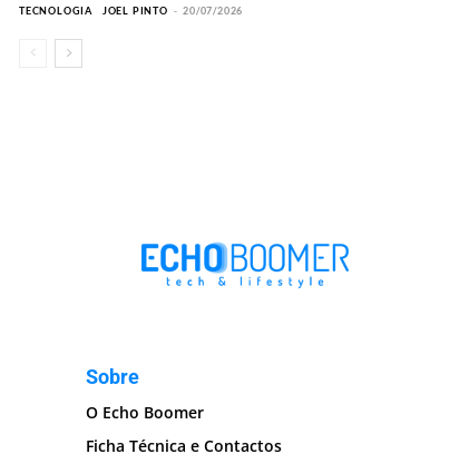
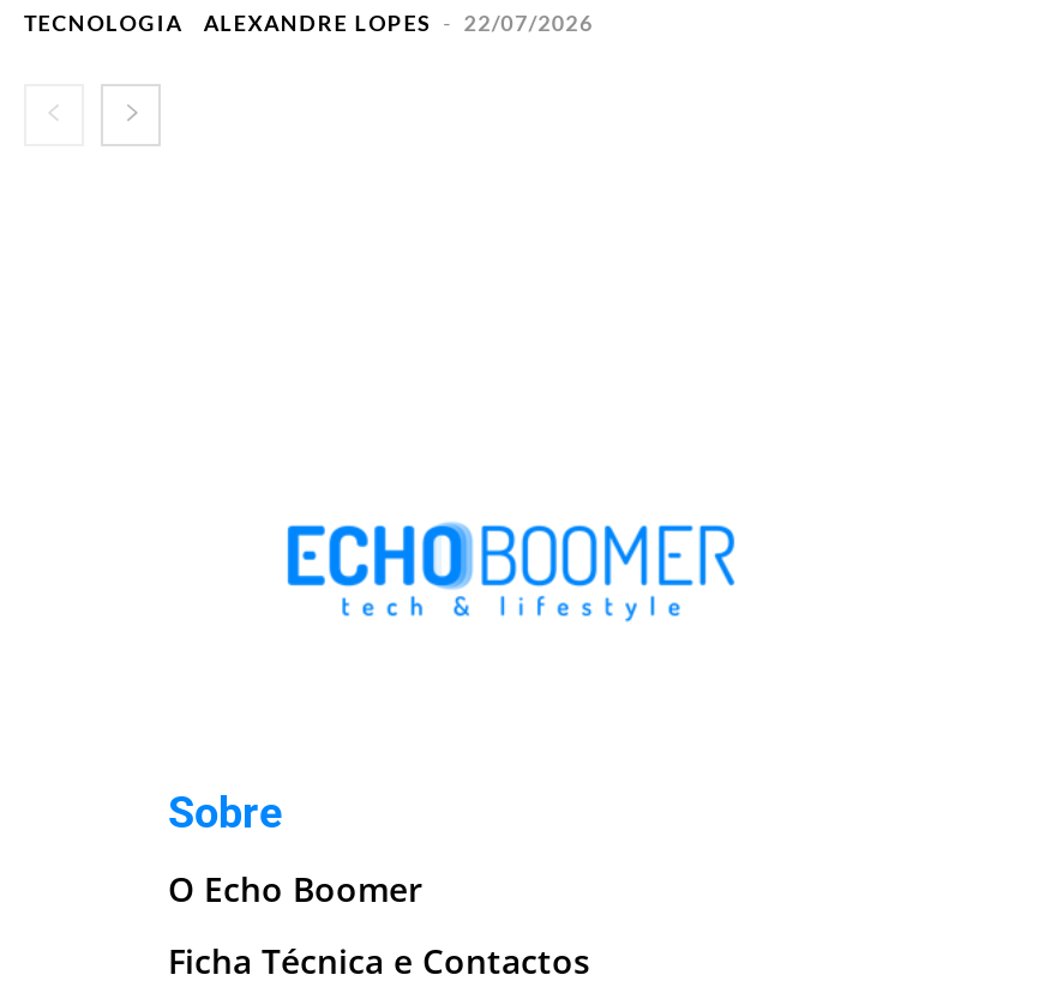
[102,5,243,17] JOEL PINTO - 20/07/2026 -> [203,11,593,37] ALEXANDRE LOPES - 22/07/2026

